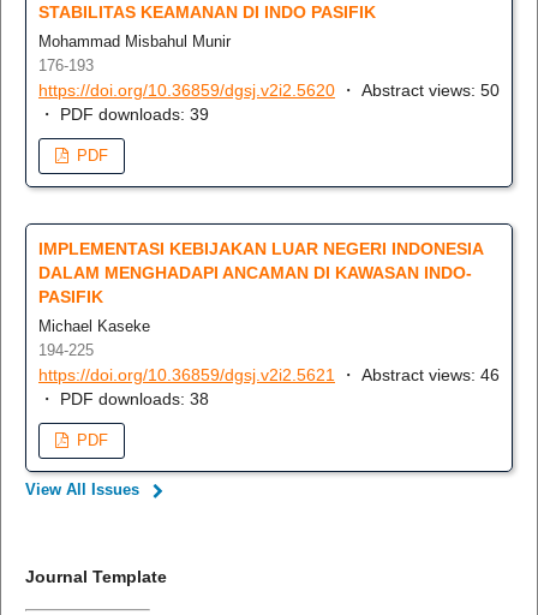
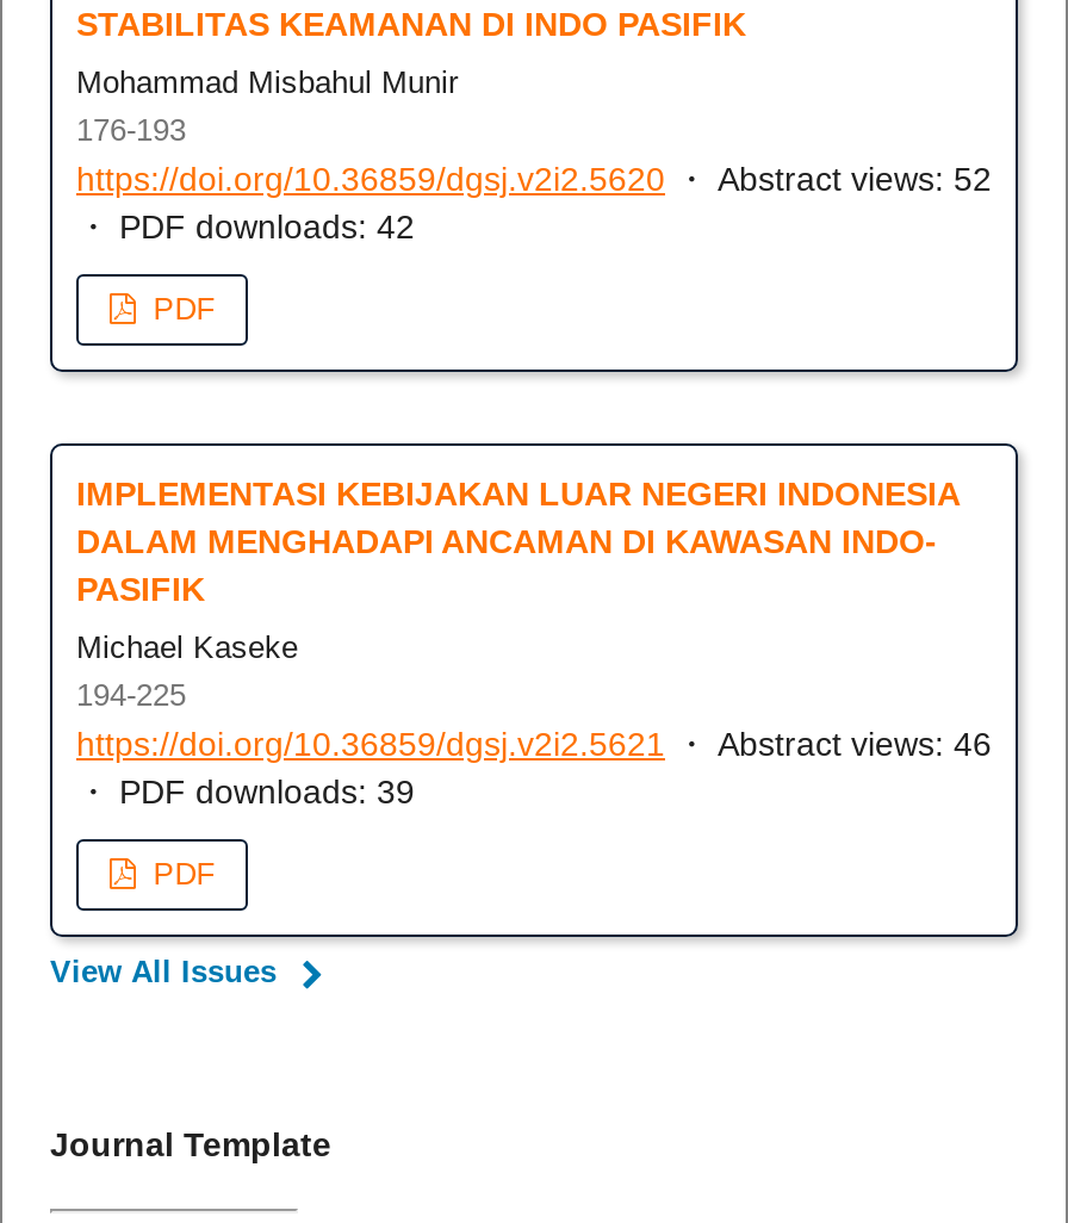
[38,81,500,100] https://doi.org/10.36859/dgsj.v2i2.5620・ Abstract views: 50 -> [76,160,992,198] https://doi.org/10.36859/dgsj.v2i2.5620・ Abstract views: 52
none -> [76,208,415,246] ・ PDF downloads: 42
moved [38,105,209,124] -> [76,773,415,811]: ・ PDF downloads: 39
[38,389,209,409] ・ PDF downloads: 38 -> none

